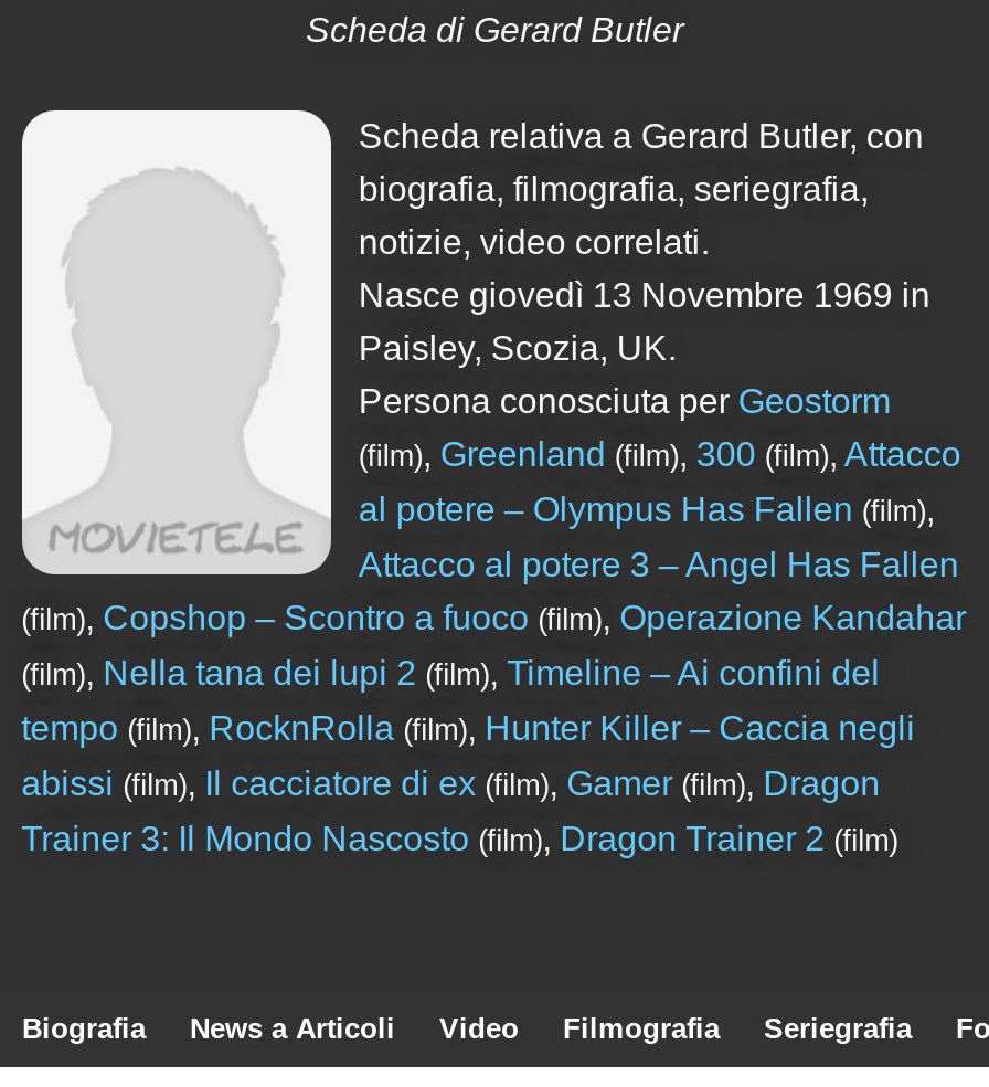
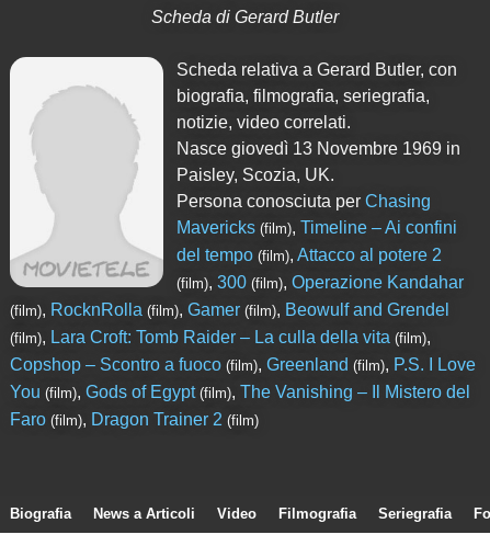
[21,382,966,857] Persona conosciuta per Geostorm | (film), Greenland (film), 300 (film), Attacco | al potere – Olympus Has Fallen (film), | Attacco al potere 3 – Angel Has Fallen | (film), Copshop – Scontro a fuoco (film), Operazione Kandahar | (film), Nella tana dei lupi 2 (film), Timeline – Ai confini del | tempo (film), RocknRolla (film), Hunter Killer – Caccia negli | abissi (film), Il cacciatore di ex (film), Gamer (film), Dragon | Trainer 3: Il Mondo Nascosto (film), Dragon Trainer 2 (film) -> [9,192,475,429] Persona conosciuta per Chasing | Mavericks (film), Timeline – Ai confini | del tempo (film), Attacco al potere 2 | (film), 300 (film), Operazione Kandahar | (film), RocknRolla (film), Gamer (film), Beowulf and Grendel | (film), Lara Croft: Tomb Raider – La culla della vita (film), | Copshop – Scontro a fuoco (film), Greenland (film), P.S. I Love | You (film), Gods of Egypt (film), The Vanishing – Il Mistero del | Faro (film), Dragon Trainer 2 (film)

